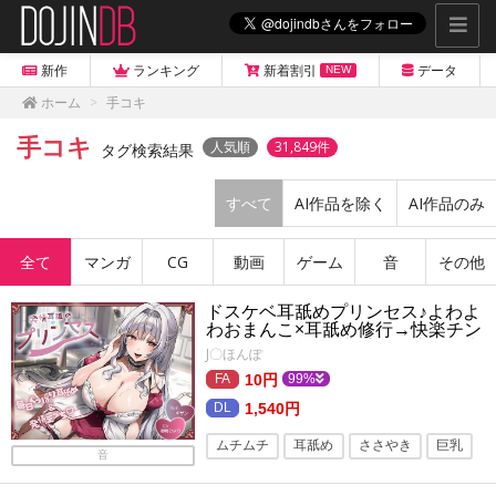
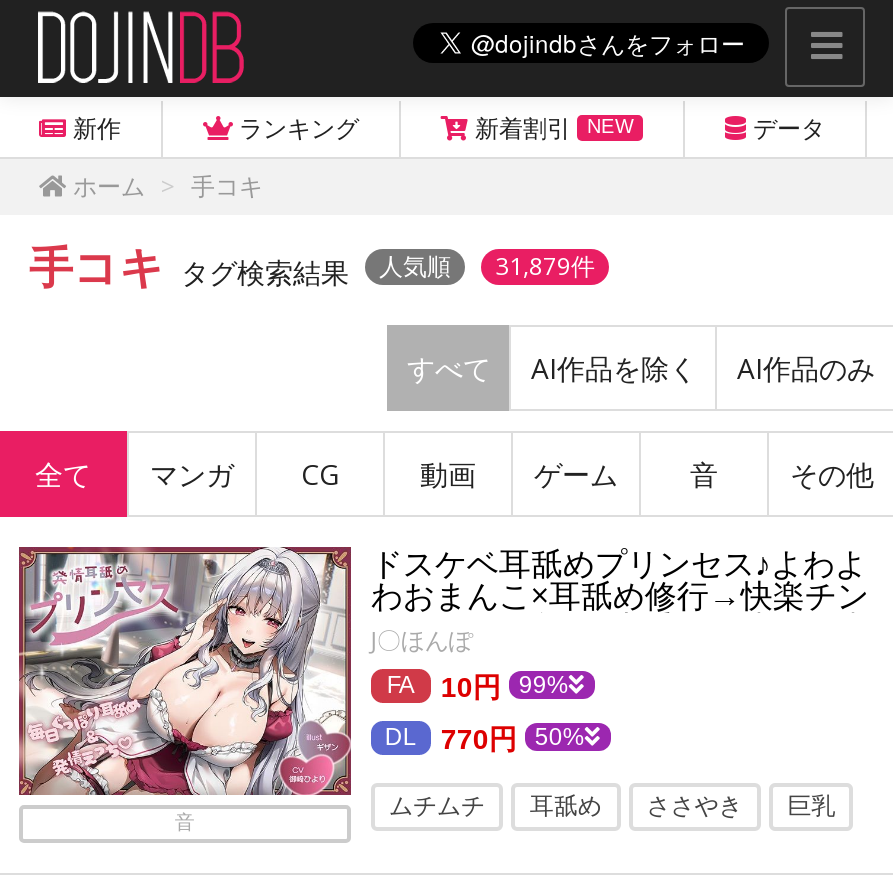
[17,130,330,163] 手コキ タグ検索結果 人気順 31,849件 -> [29,235,595,295] 手コキ タグ検索結果 人気順 31,879件
[244,400,300,417] 1,540円 -> [441,723,585,755] 770円 | 50%

